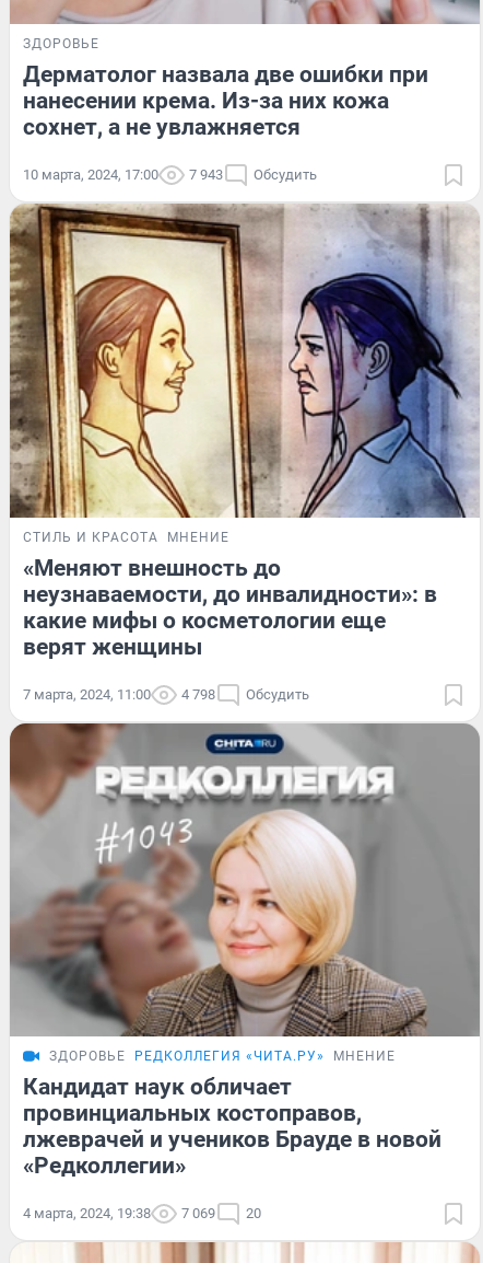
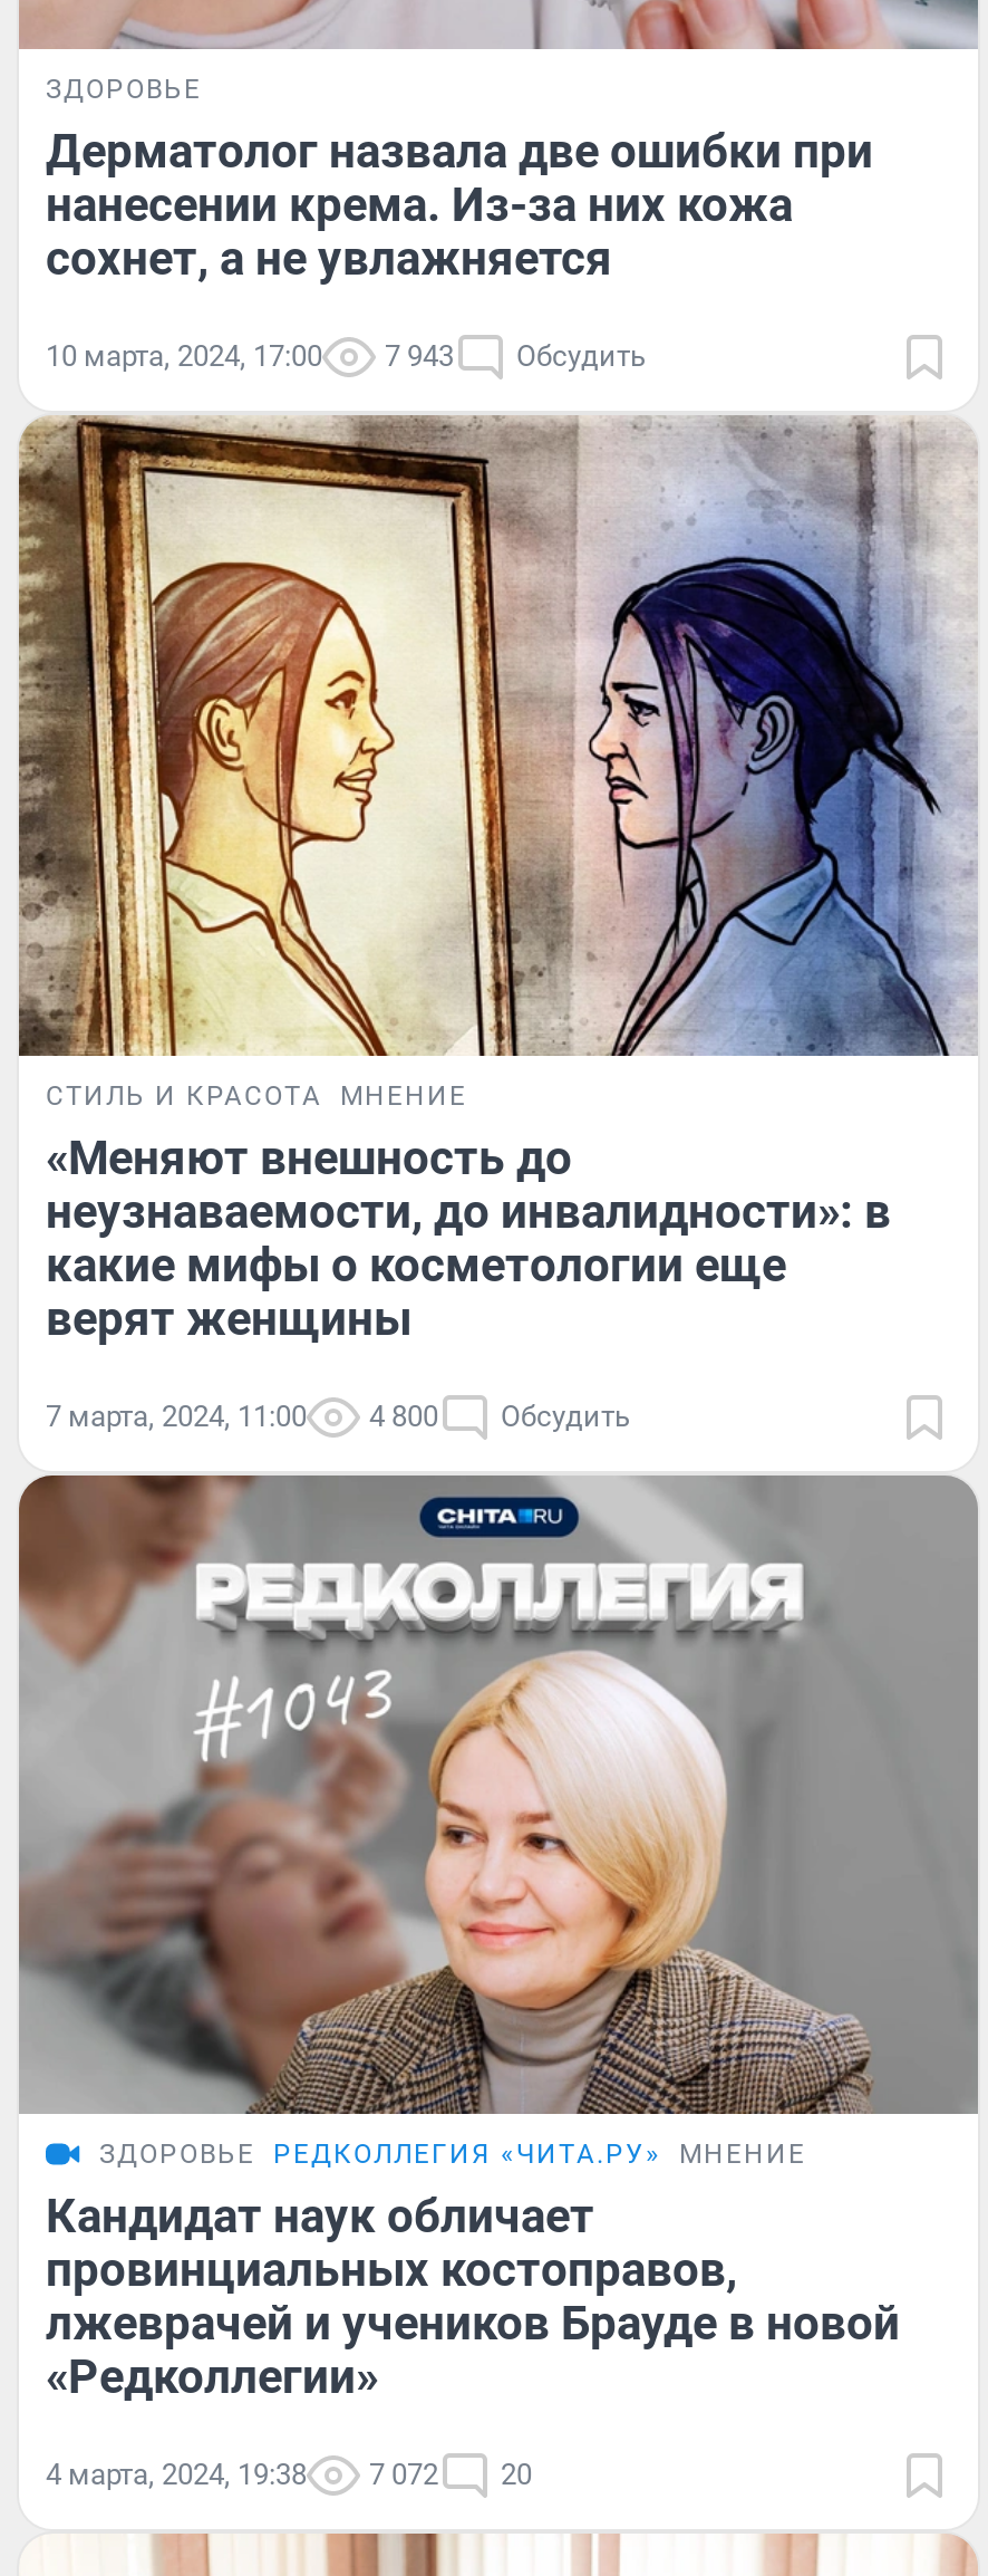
[23,686,309,702] 7 марта, 2024, 11:00 4 798 Обсудить -> [46,1398,630,1432] 7 марта, 2024, 11:00 4 800 Обсудить
[23,1205,261,1222] 4 марта, 2024, 19:38 7 069 20 -> [46,2458,532,2492] 4 марта, 2024, 19:38 7 072 20

